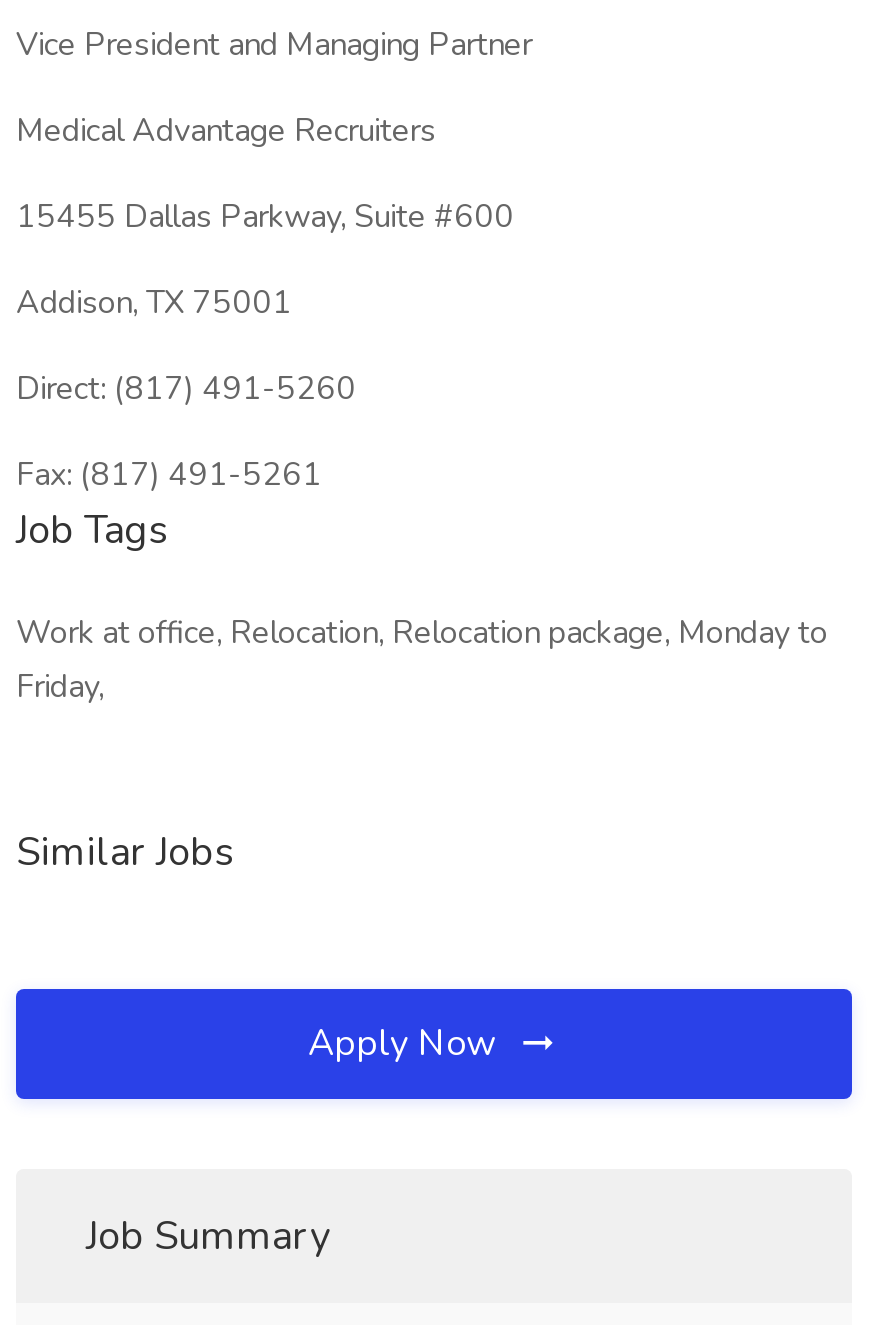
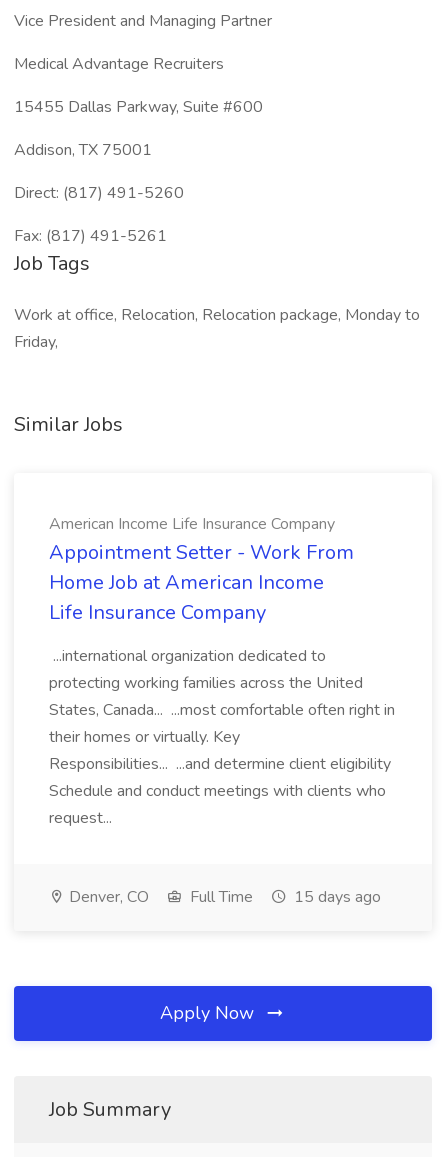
none -> [49,513,395,829] American Income Life Insurance Company | Appointment Setter - Work From | Home Job at American Income | Life Insurance Company | ...international organization dedicated to | protecting working families across the United | States, Canada... ...most comfortable often right in | their homes or virtually. Key | Responsibilities... ...and determine client eligibility | Schedule and conduct meetings with clients who | request...
none -> [65,886,381,908] Denver, CO | Full Time | 15 days ago

